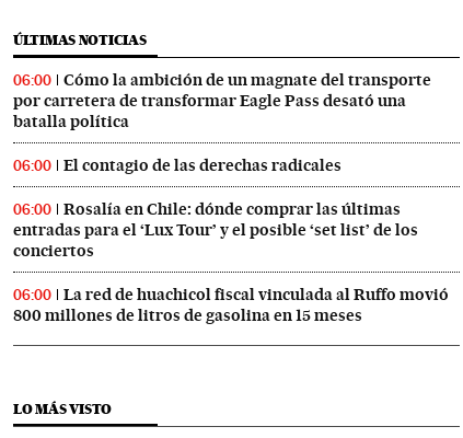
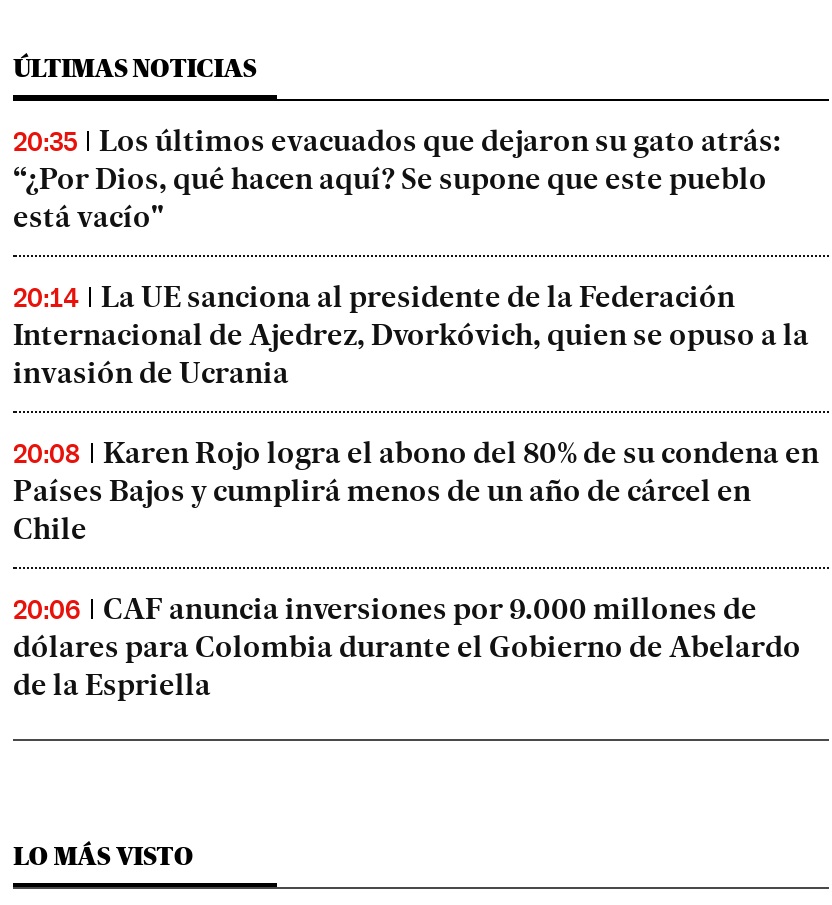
[13,70,431,131] 06:00 | Cómo la ambición de un magnate del transporte | por carretera de transformar Eagle Pass desató una | batalla política -> [13,122,781,234] 20:35 | Los últimos evacuados que dejaron su gato atrás: | “¿Por Dios, qué hacen aquí? Se supone que este pueblo | está vacío"
[13,155,342,175] 06:00 | El contagio de las derechas radicales -> [13,278,809,390] 20:14 | La UE sanciona al presidente de la Federación | Internacional de Ajedrez, Dvorkóvich, quien se opuso a la | invasión de Ucrania
[13,199,418,260] 06:00 | Rosalía en Chile: dónde comprar las últimas | entradas para el ‘Lux Tour’ y el posible ‘set list’ de los | conciertos -> [13,434,819,546] 20:08 | Karen Rojo logra el abono del 80% de su condena en | Países Bajos y cumplirá menos de un año de cárcel en | Chile
[13,284,449,325] 06:00 | La red de huachicol fiscal vinculada al Ruffo movió | 800 millones de litros de gasolina en 15 meses -> [13,590,801,702] 20:06 | CAF anuncia inversiones por 9.000 millones de | dólares para Colombia durante el Gobierno de Abelardo | de la Espriella

